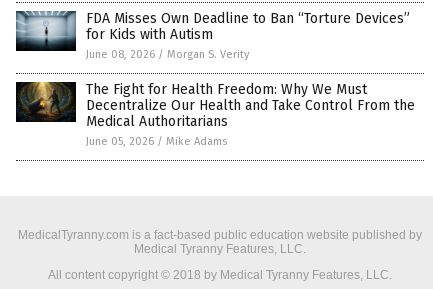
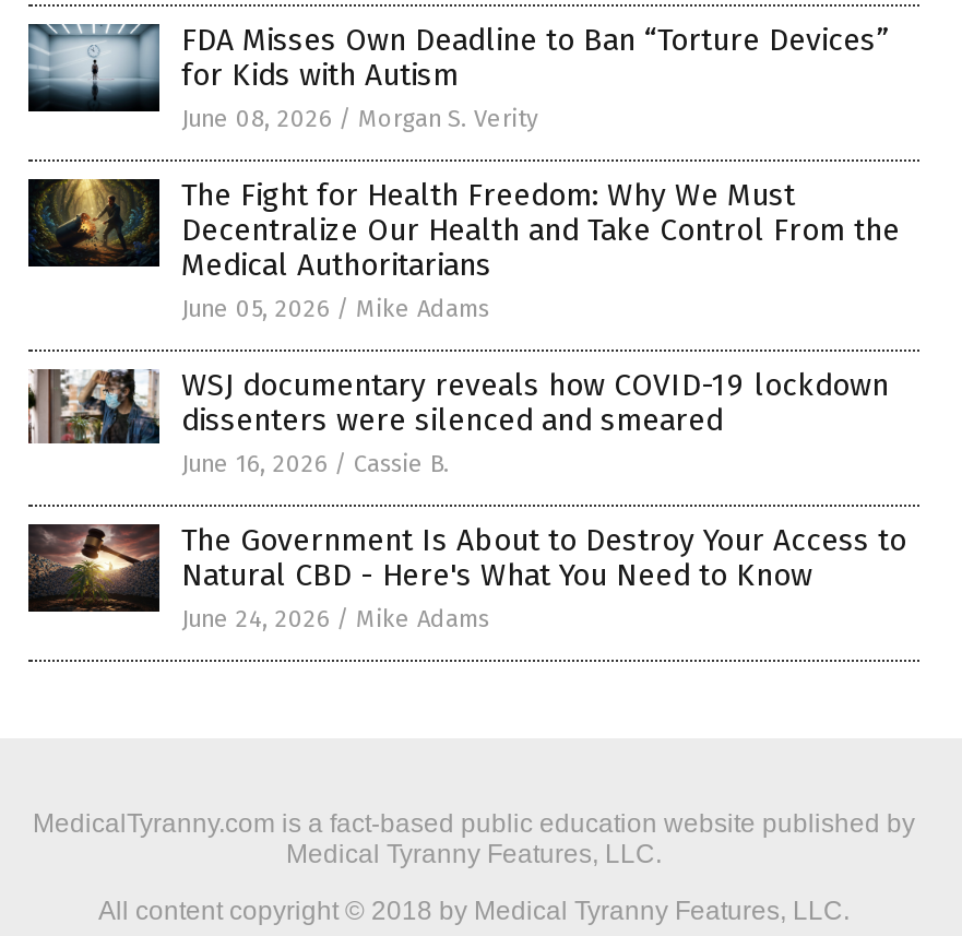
none -> [26,367,906,633] [image] | WSJ documentary reveals how COVID-19 lockdown | dissenters were silenced and smeared | June 16, 2026 / Cassie B. | The Government Is About to Destroy Your Access to | Natural CBD - Here's What You Need to Know | June 24, 2026 / Mike Adams
none -> [26,522,151,614] [image]

